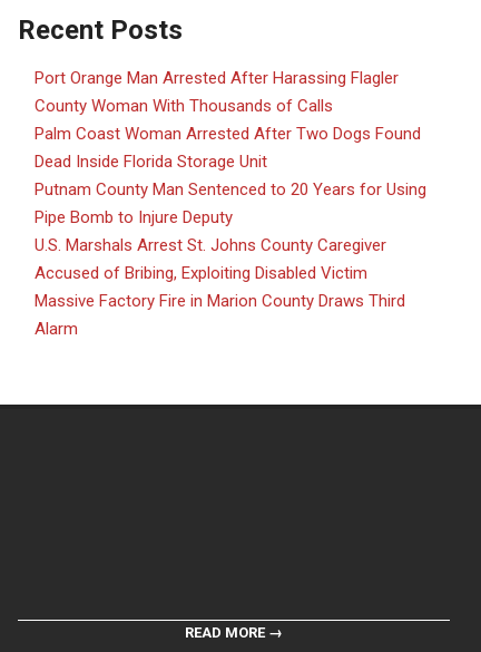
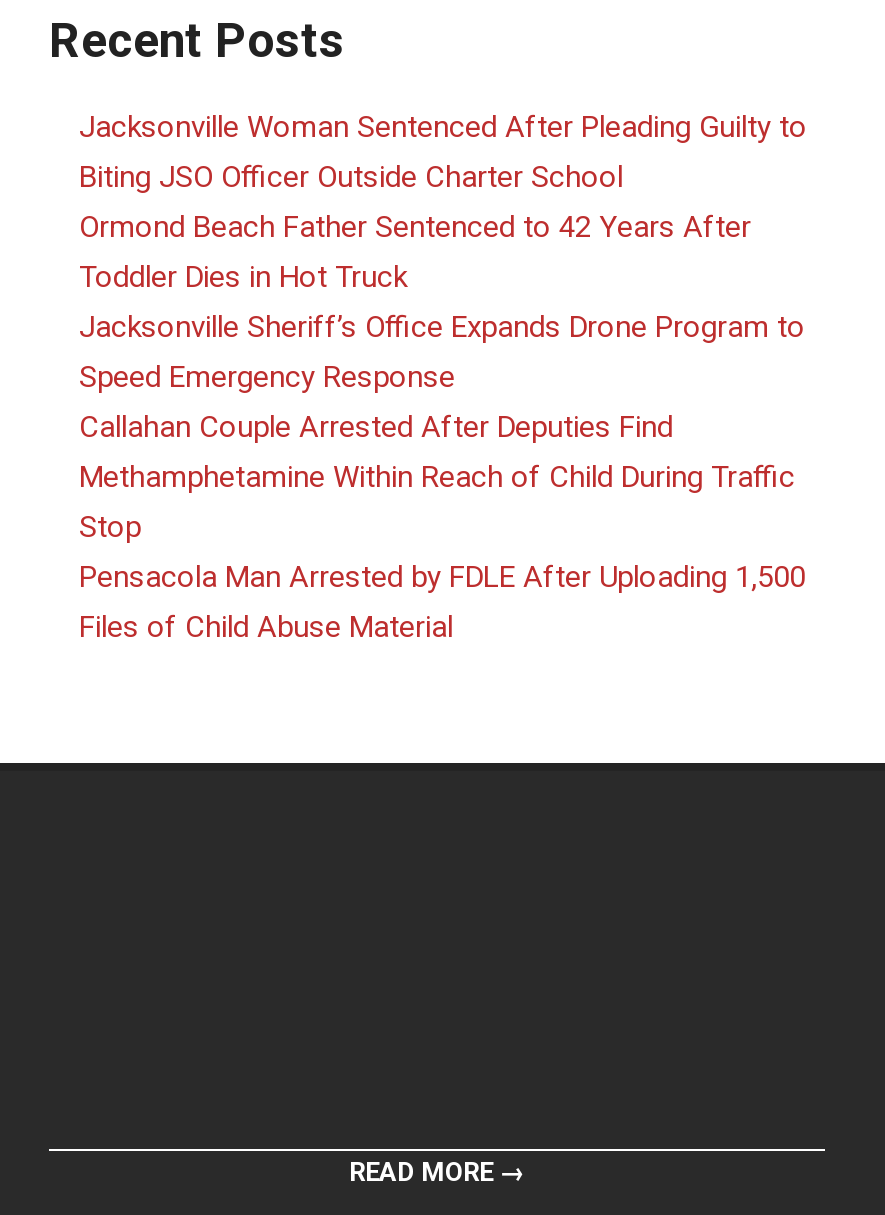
[35,68,426,339] Port Orange Man Arrested After Harassing Flagler | County Woman With Thousands of Calls | Palm Coast Woman Arrested After Two Dogs Found | Dead Inside Florida Storage Unit | Putnam County Man Sentenced to 20 Years for Using | Pipe Bomb to Injure Deputy | U.S. Marshals Arrest St. Johns County Caregiver | Accused of Bribing, Exploiting Disabled Victim | Massive Factory Fire in Marion County Draws Third | Alarm -> [79,110,807,646] Jacksonville Woman Sentenced After Pleading Guilty to | Biting JSO Officer Outside Charter School | Ormond Beach Father Sentenced to 42 Years After | Toddler Dies in Hot Truck | Jacksonville Sheriff’s Office Expands Drone Program to | Speed Emergency Response | Callahan Couple Arrested After Deputies Find | Methamphetamine Within Reach of Child During Traffic | Stop | Pensacola Man Arrested by FDLE After Uploading 1,500 | Files of Child Abuse Material

